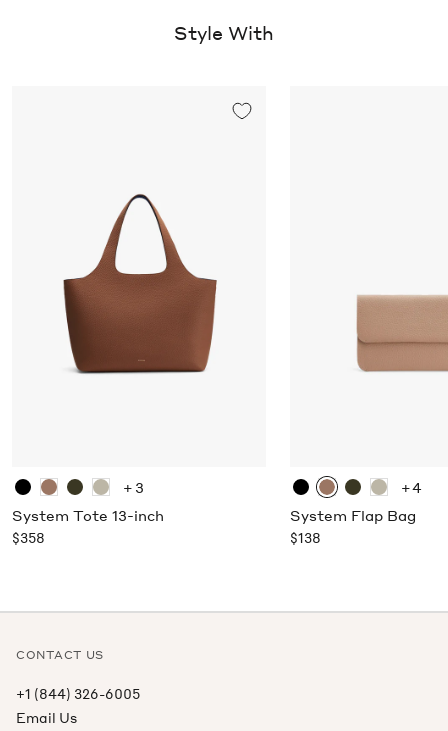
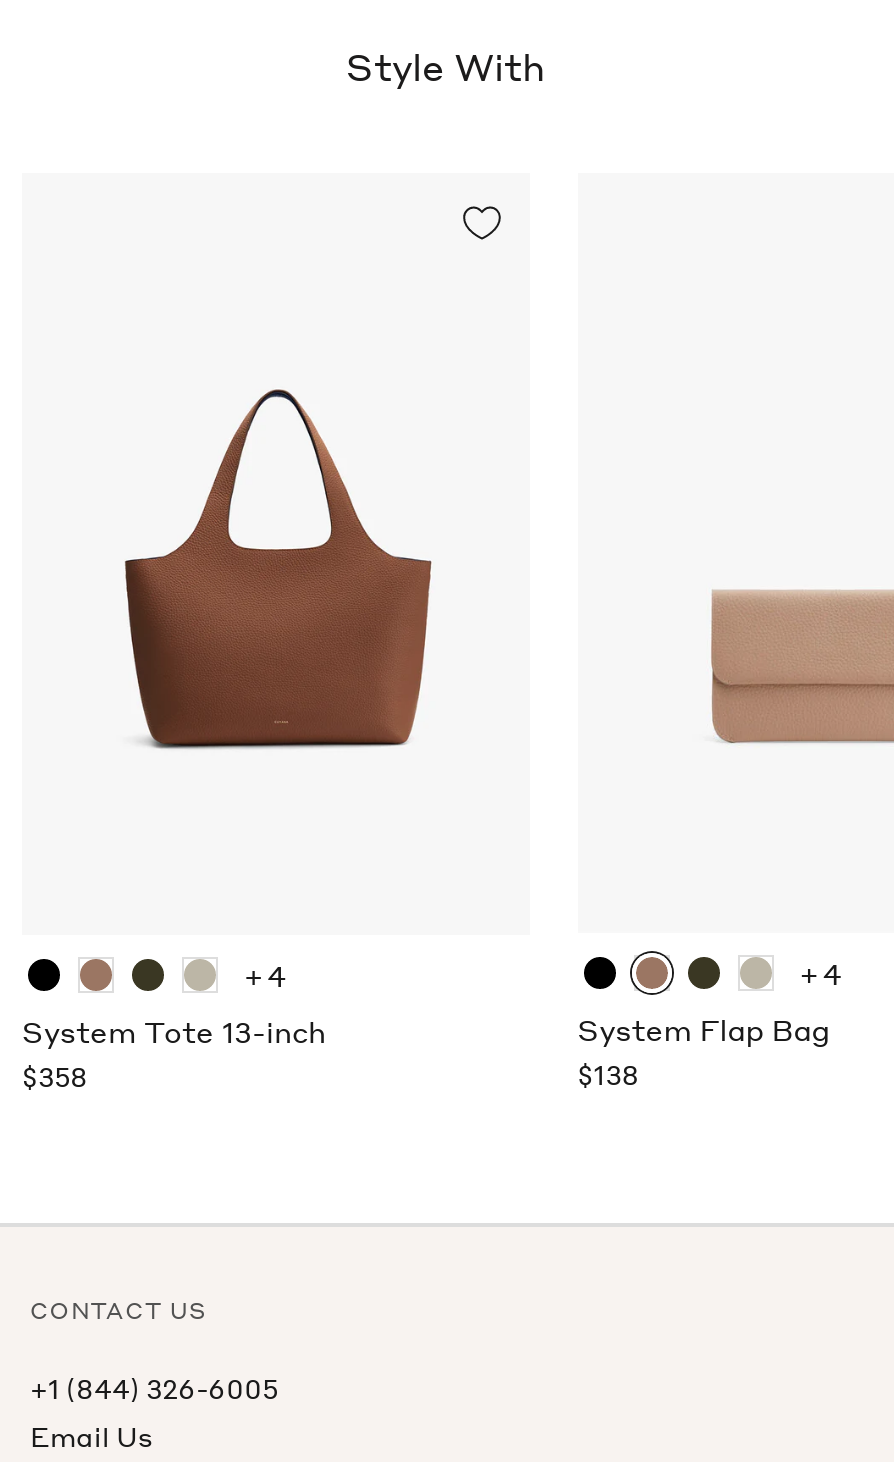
[123,478,145,496] +3 -> [244,956,290,992] +4

